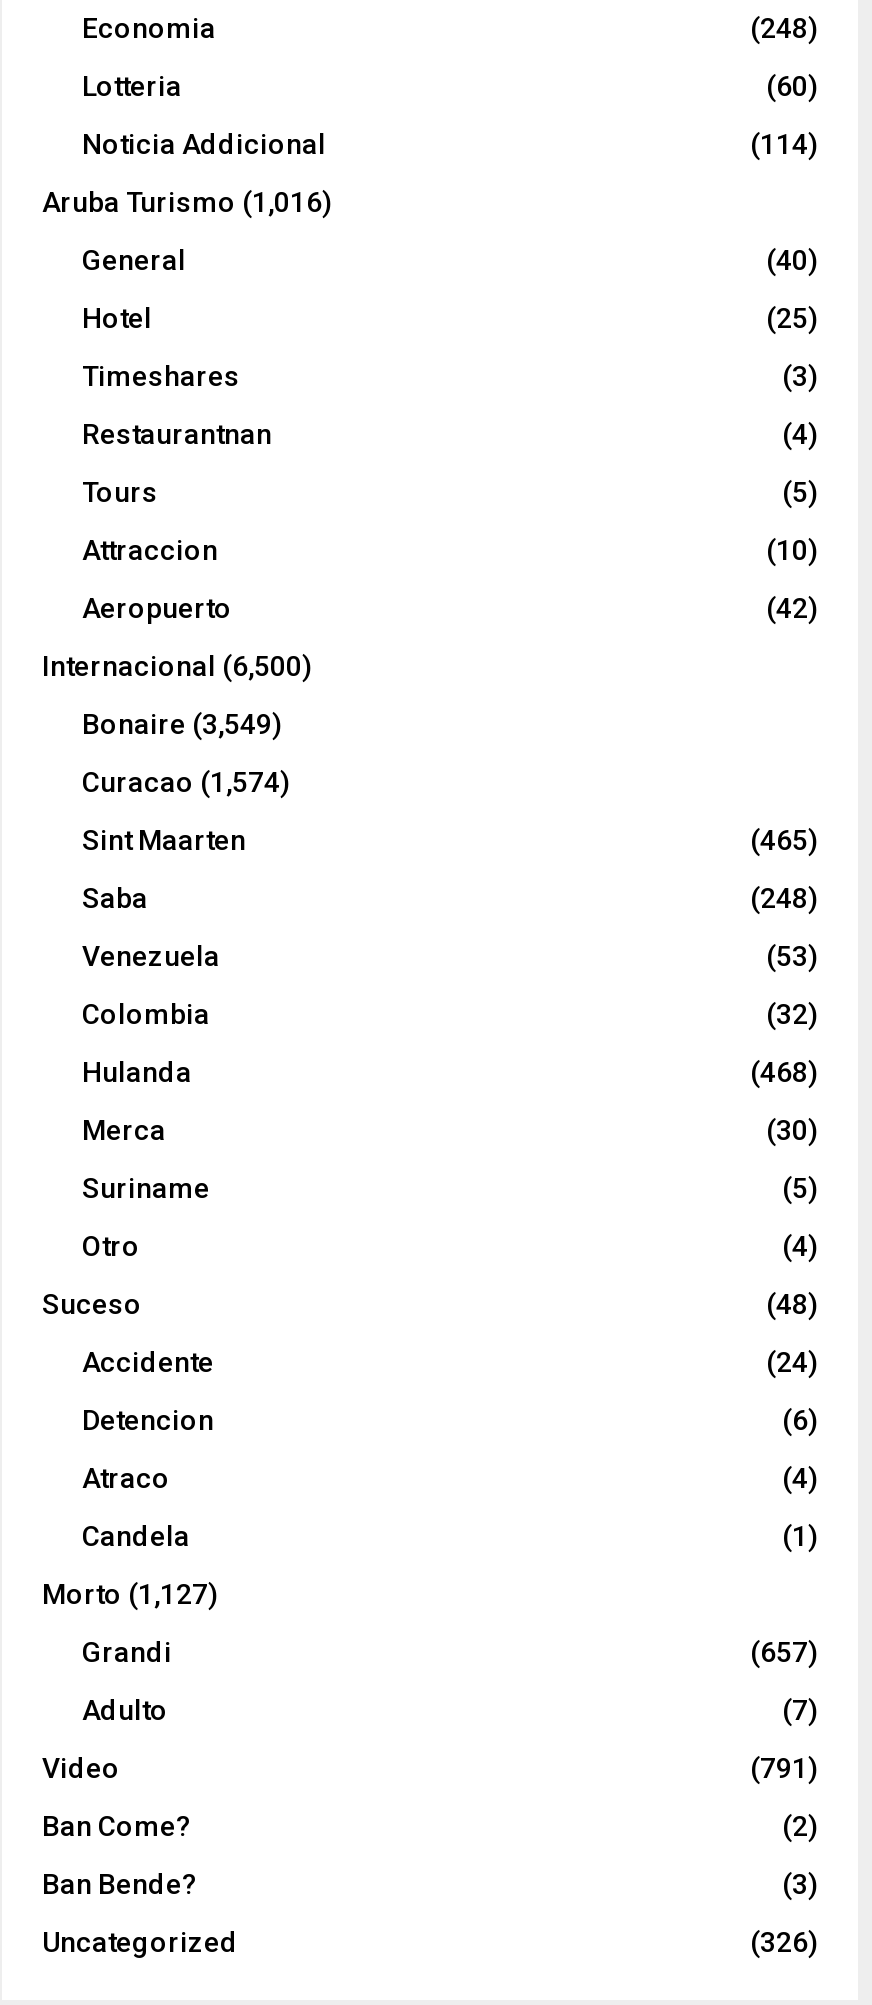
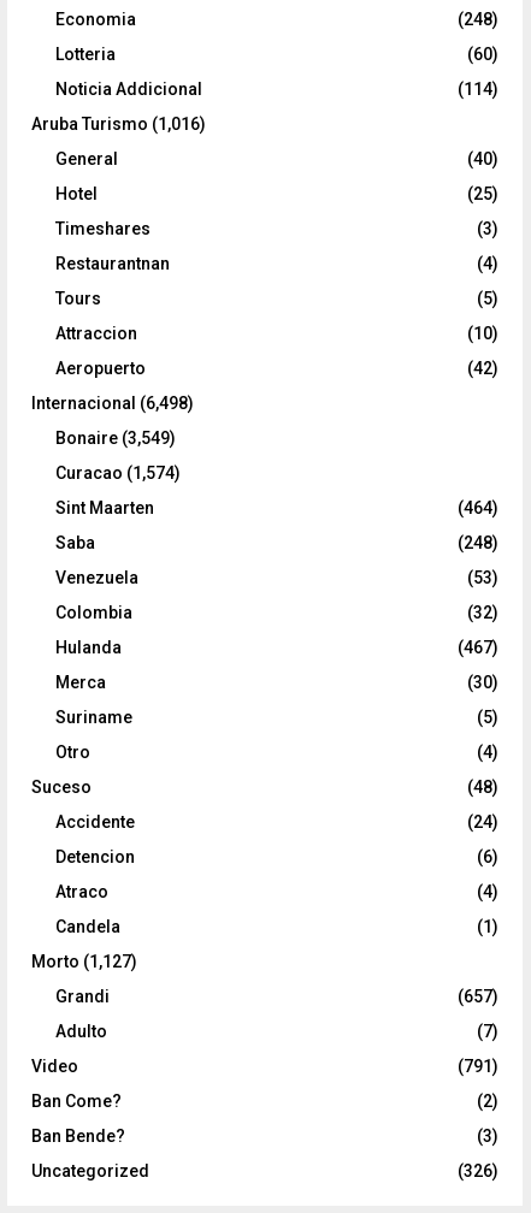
[42,650,312,682] Internacional (6,500) -> [31,393,194,412] Internacional (6,498)
[750,824,818,856] (465) -> [458,498,498,517] (464)
[750,1056,818,1088] (468) -> [458,637,498,657] (467)

